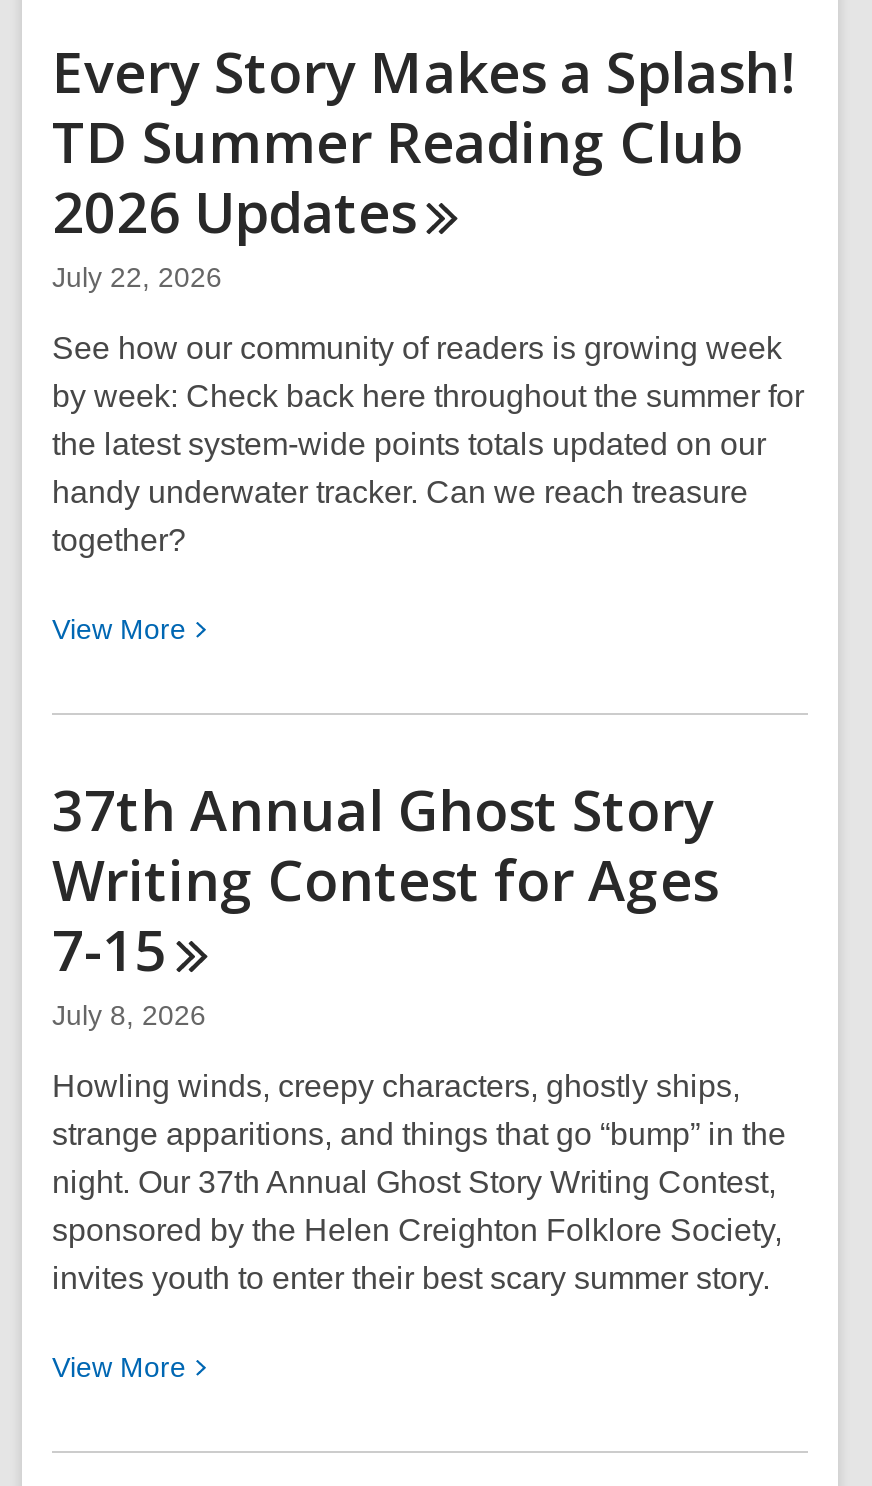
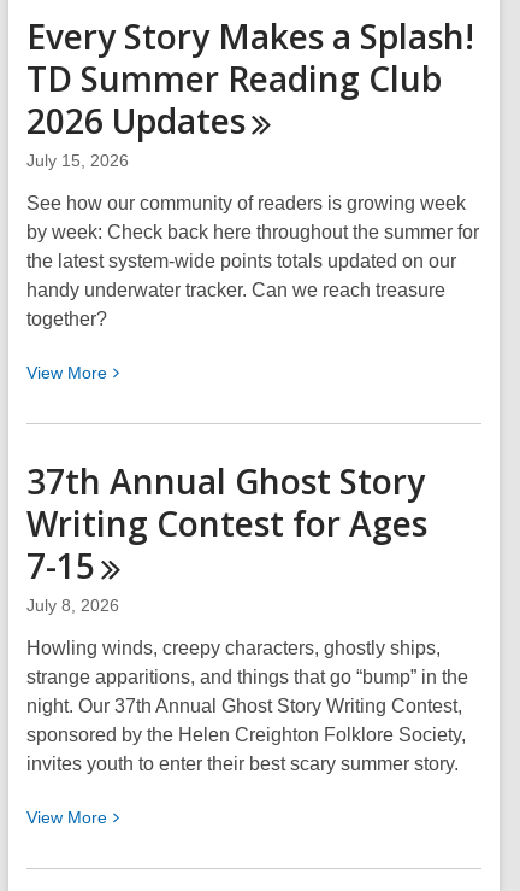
[52,261,222,293] July 22, 2026 -> [26,151,129,170] July 15, 2026

